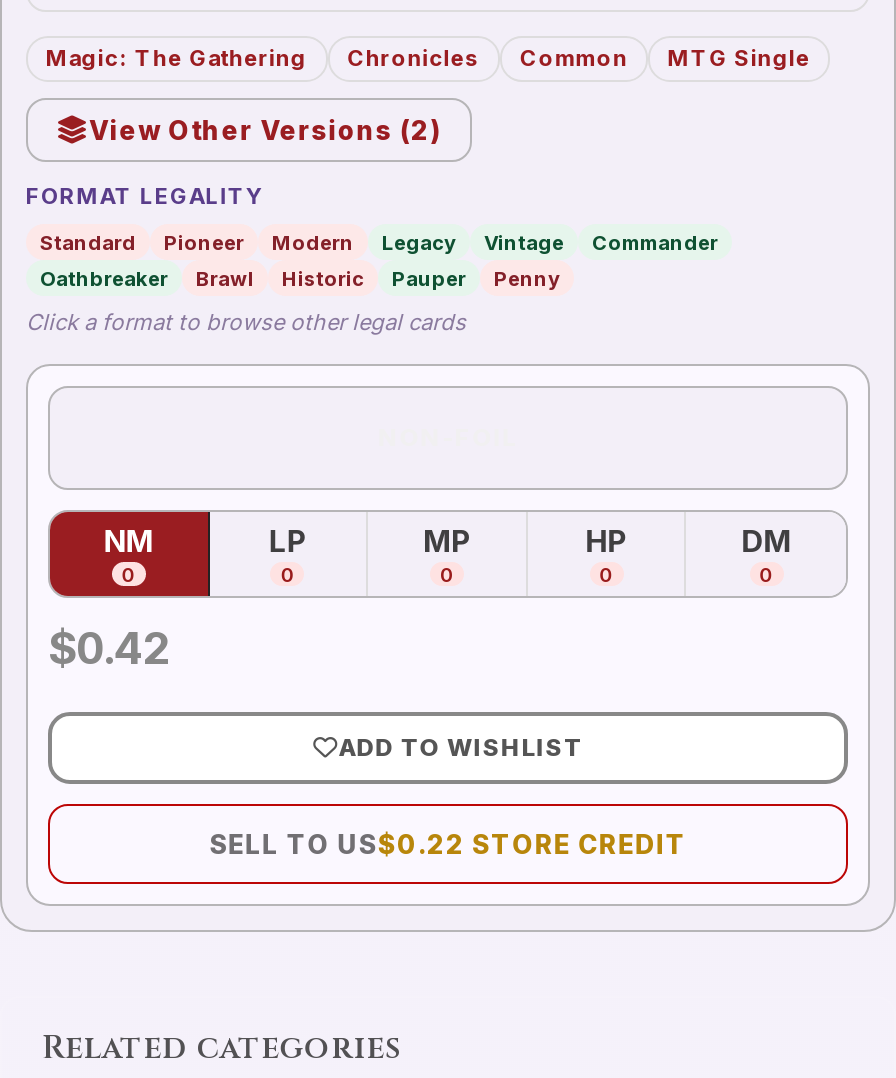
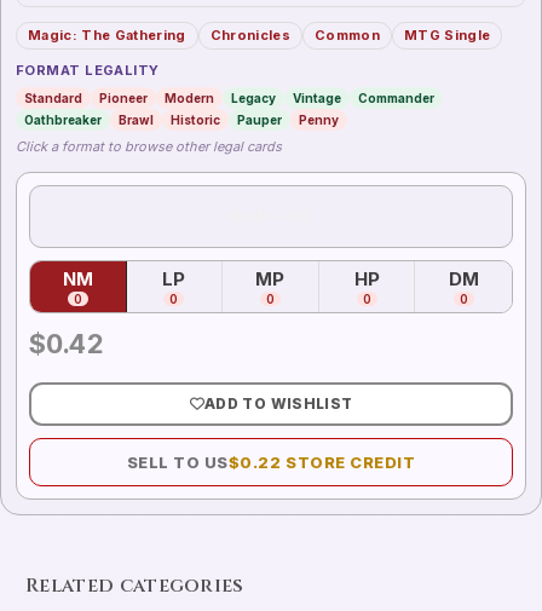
[89,113,441,145] View Other Versions (2) -> none

